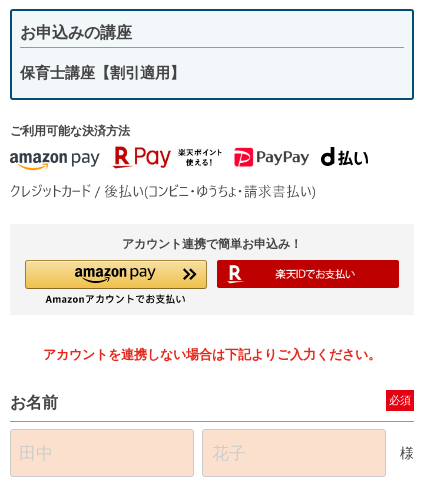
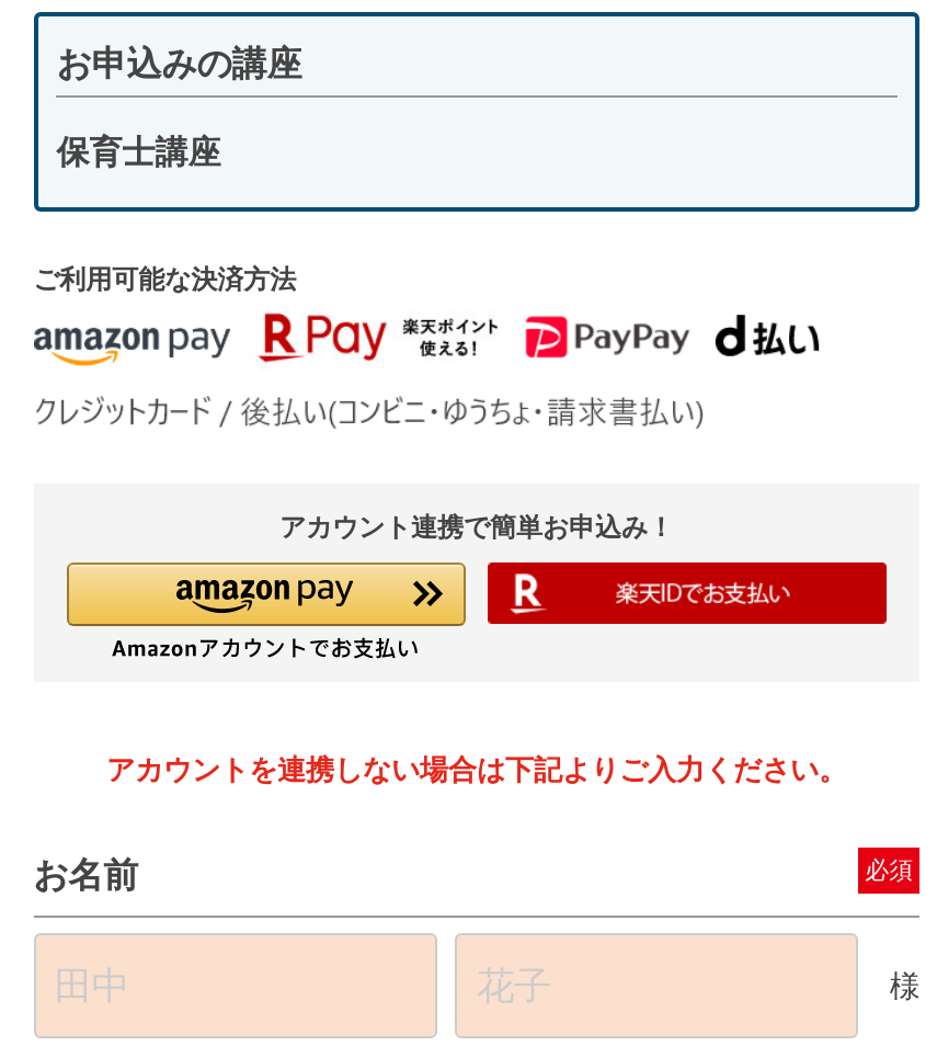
[20,64,185,81] 保育士講座【割引適用】 -> [56,133,221,170] 保育士講座

